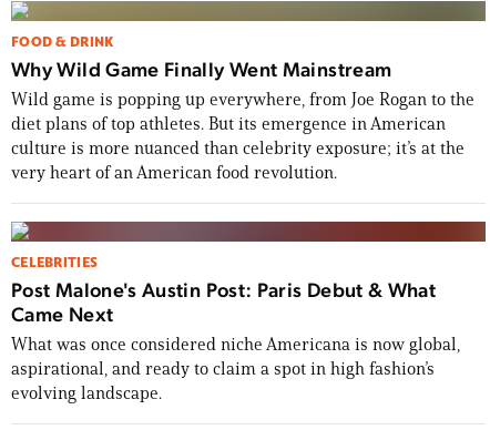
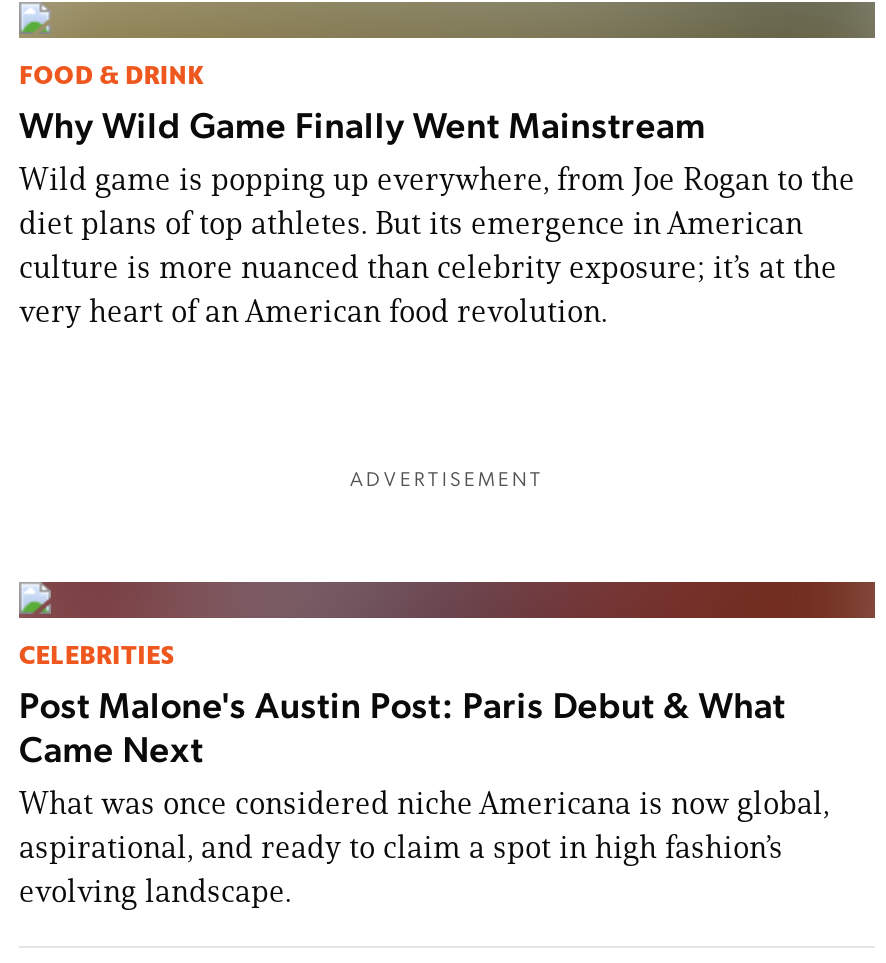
none -> [350,464,544,490] ADVERTISEMENT

